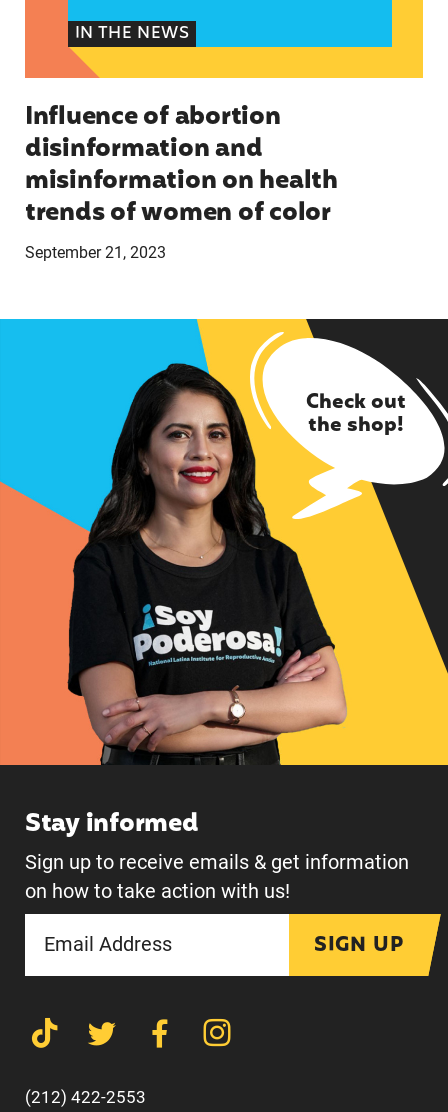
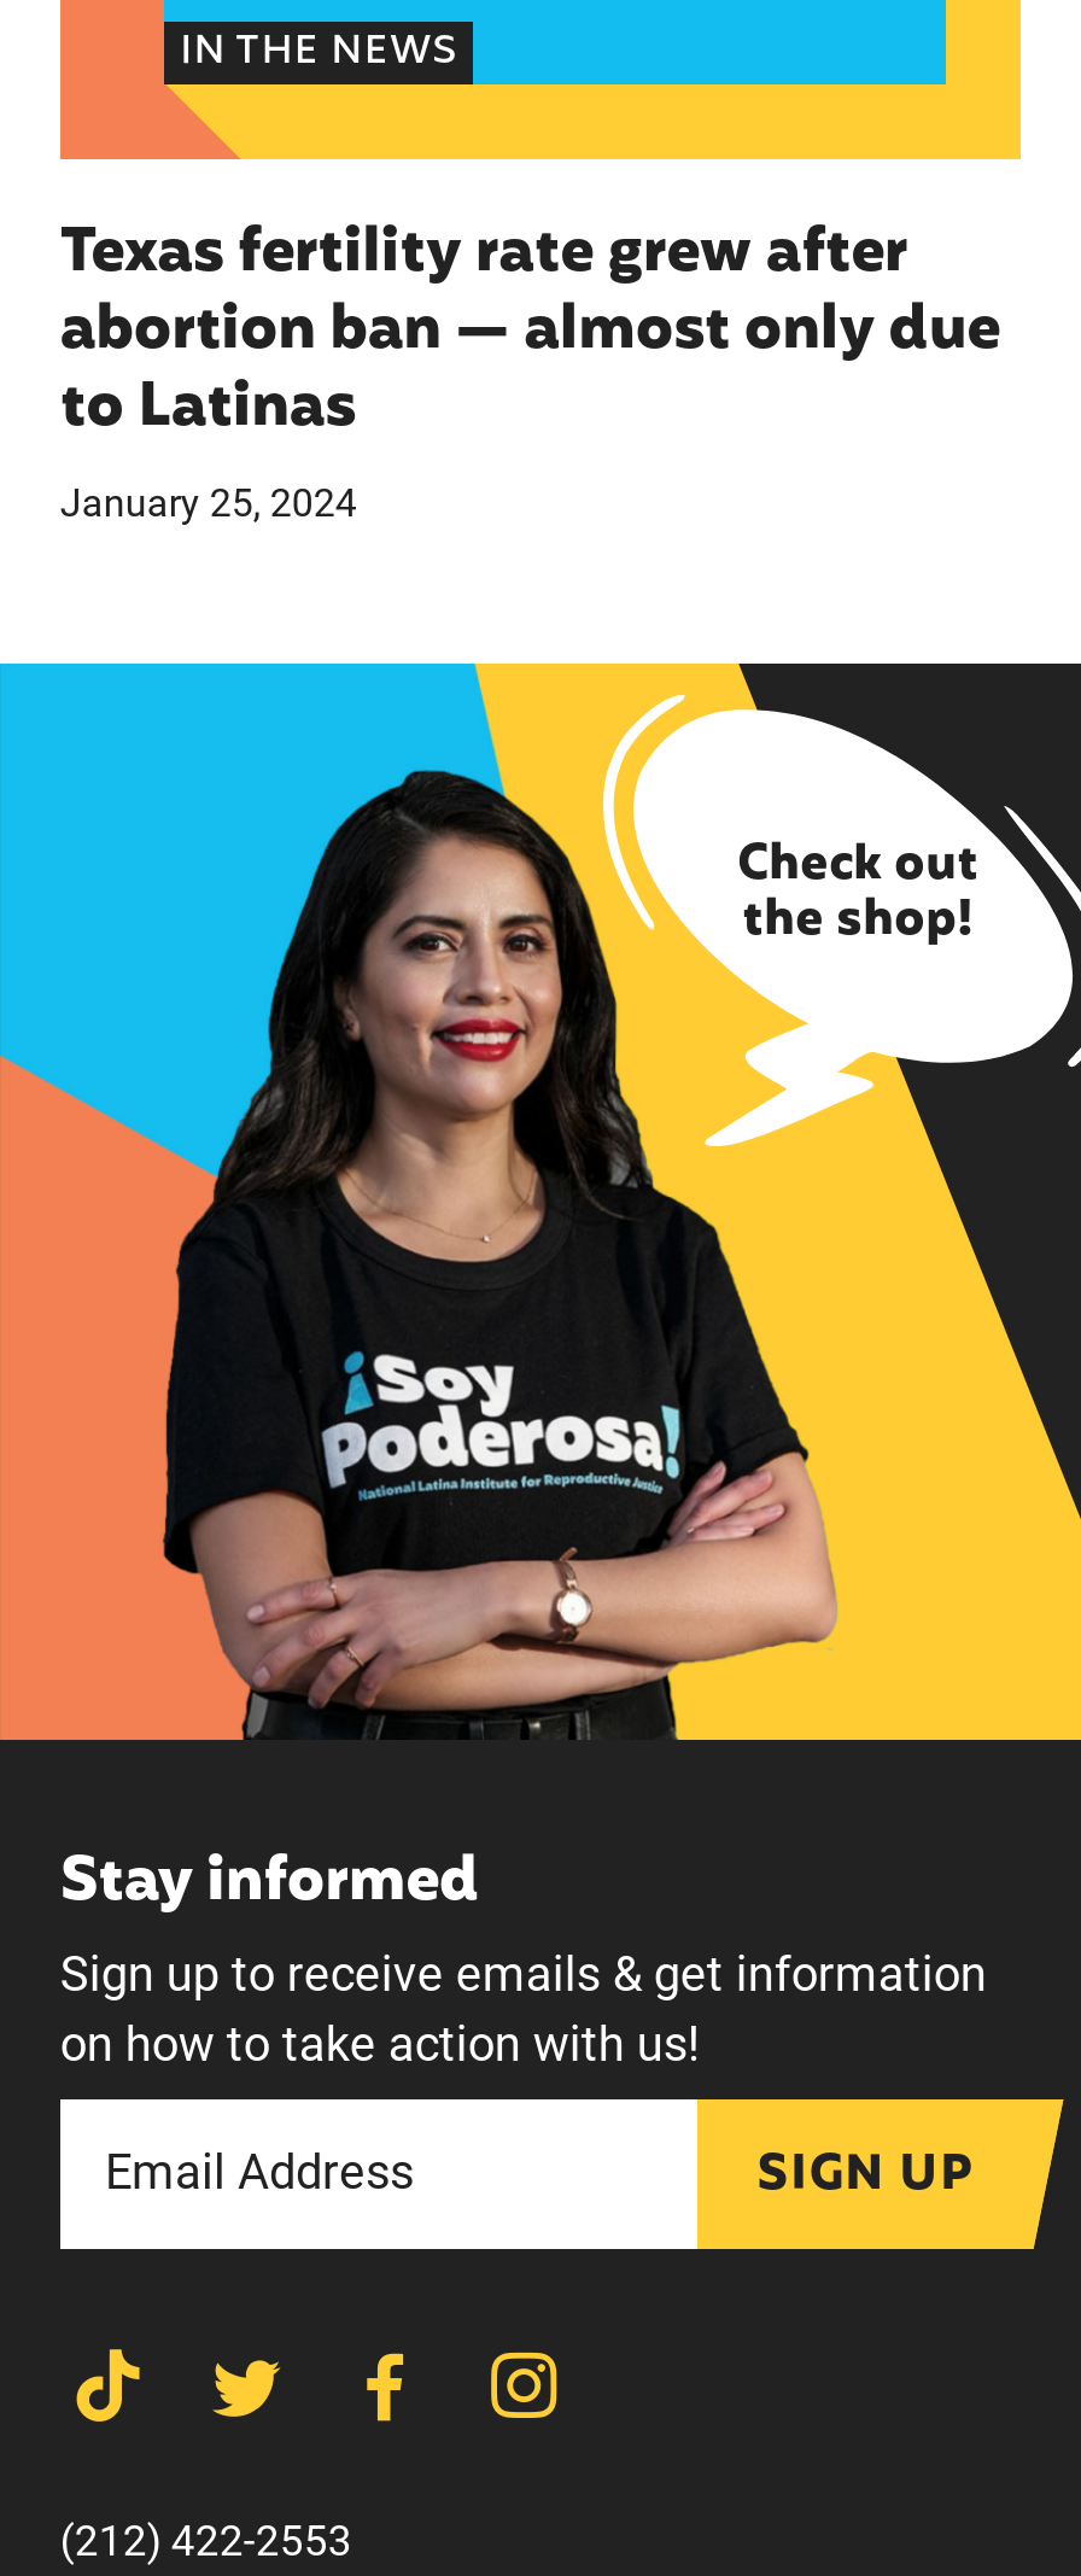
[25,98,338,262] Influence of abortion | disinformation and | misinformation on health | trends of women of color | September 21, 2023 -> [60,207,1000,526] Texas fertility rate grew after | abortion ban — almost only due | to Latinas | January 25, 2024

